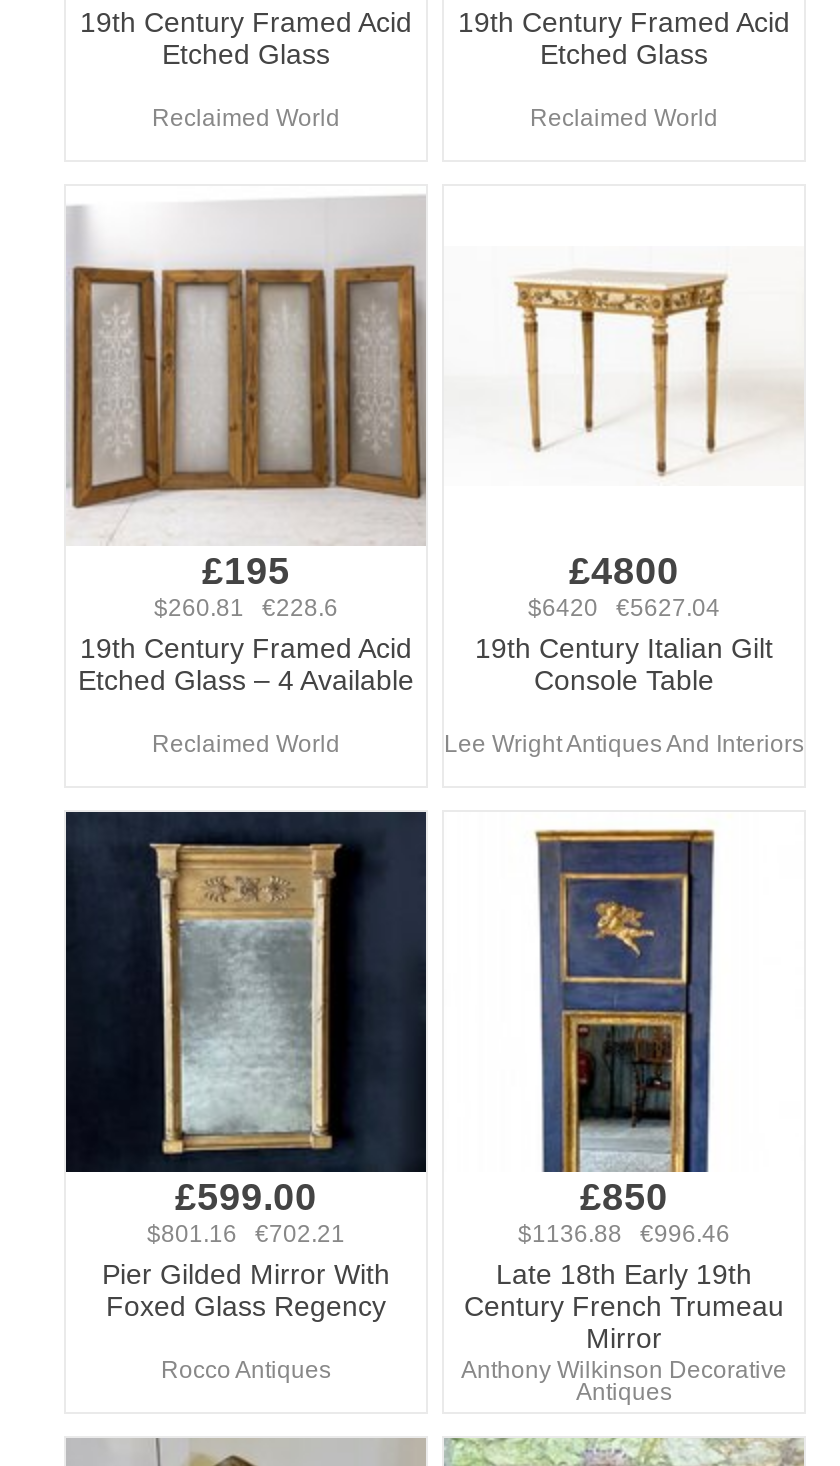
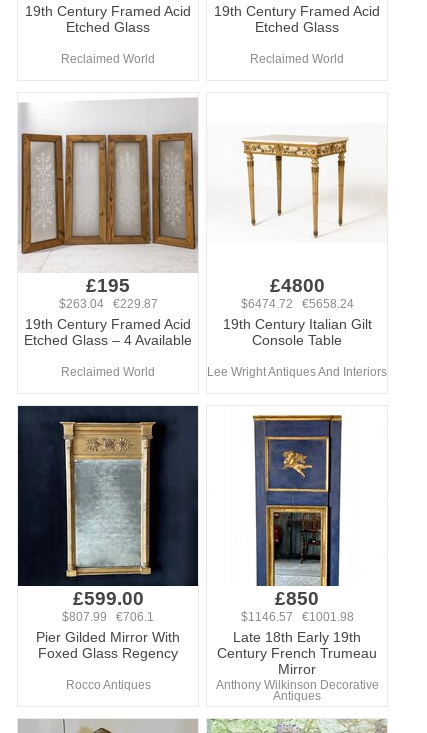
[154,594,338,622] $260.81 €228.6 -> [58,297,157,311] $263.04 €229.87
[528,594,720,622] $6420 €5627.04 -> [240,297,353,311] $6474.72 €5658.24
[147,1220,345,1248] $801.16 €702.21 -> [62,610,154,624] $807.99 €706.1
[518,1220,730,1248] $1136.88 €996.46 -> [240,610,353,624] $1146.57 €1001.98

